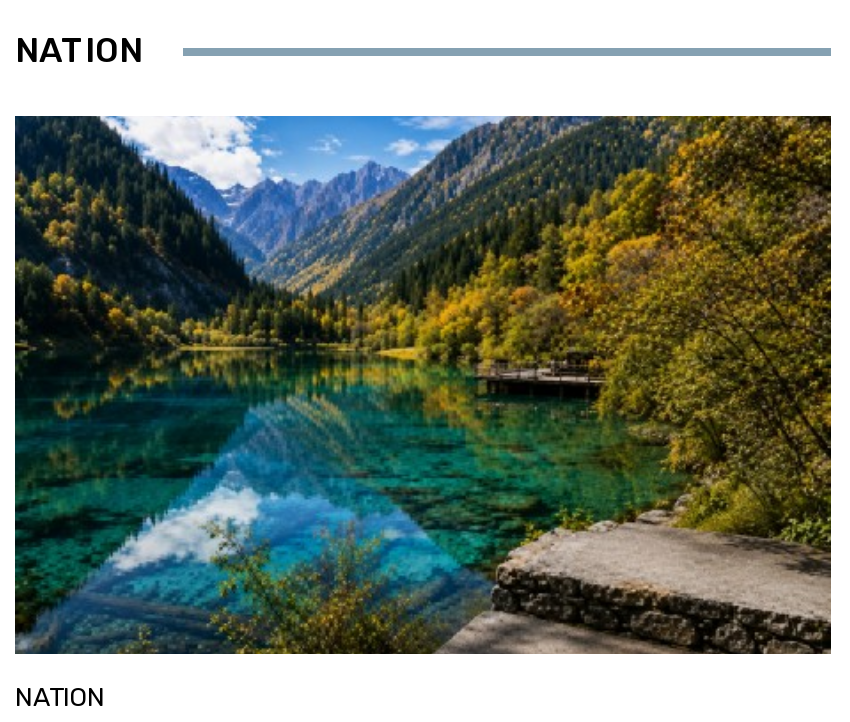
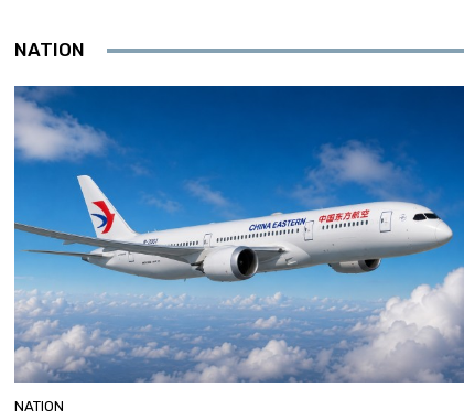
[13,114,833,656] [image] -> [13,85,465,384] [image]

